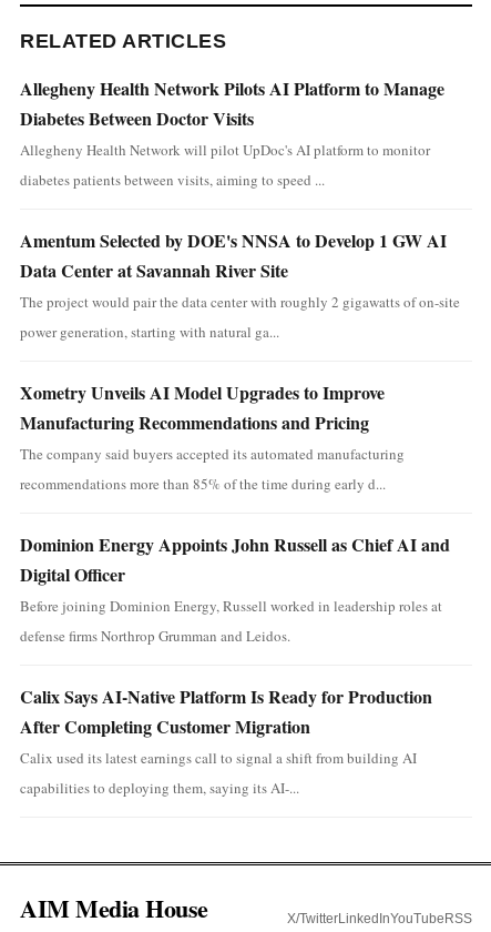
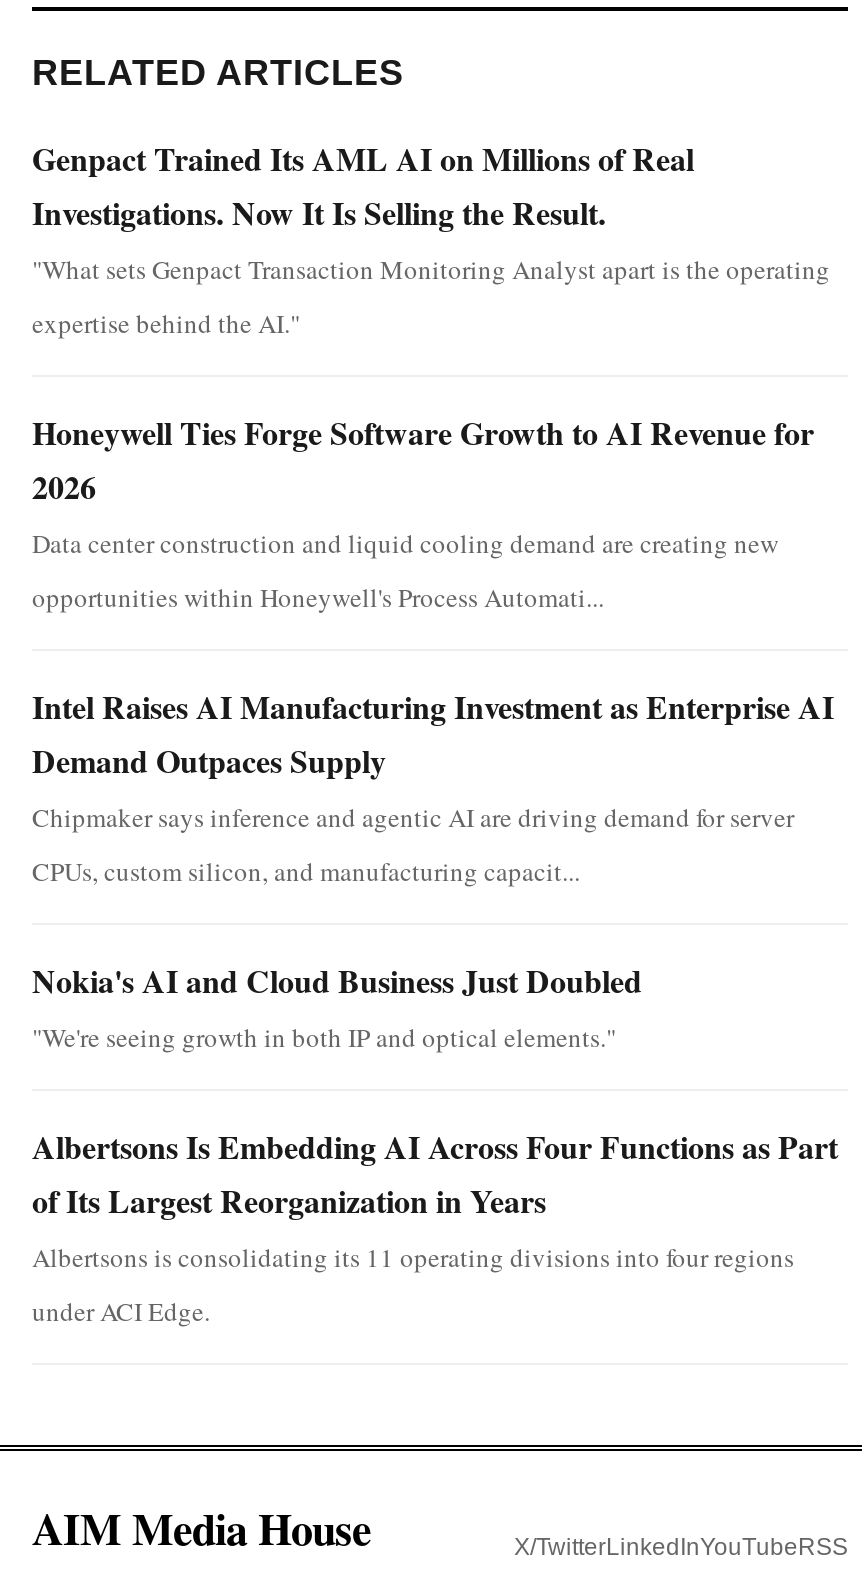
[20,75,460,797] Allegheny Health Network Pilots AI Platform to Manage | Diabetes Between Doctor Visits | Allegheny Health Network will pilot UpDoc's AI platform to monitor | diabetes patients between visits, aiming to speed ... | Amentum Selected by DOE's NNSA to Develop 1 GW AI | Data Center at Savannah River Site | The project would pair the data center with roughly 2 gigawatts of on-site | power generation, starting with natural ga... | Xometry Unveils AI Model Upgrades to Improve | Manufacturing Recommendations and Pricing | The company said buyers accepted its automated manufacturing | recommendations more than 85% of the time during early d... | Dominion Energy Appoints John Russell as Chief AI and | Digital Officer | Before joining Dominion Energy, Russell worked in leadership roles at | defense firms Northrop Grumman and Leidos. | Calix Says AI-Native Platform Is Ready for Production | After Completing Customer Migration | Calix used its latest earnings call to signal a shift from building AI | capabilities to deploying them, saying its AI-... -> [32,134,838,1328] Genpact Trained Its AML AI on Millions of Real | Investigations. Now It Is Selling the Result. | "What sets Genpact Transaction Monitoring Analyst apart is the operating | expertise behind the AI." | Honeywell Ties Forge Software Growth to AI Revenue for | 2026 | Data center construction and liquid cooling demand are creating new | opportunities within Honeywell's Process Automati... | Intel Raises AI Manufacturing Investment as Enterprise AI | Demand Outpaces Supply | Chipmaker says inference and agentic AI are driving demand for server | CPUs, custom silicon, and manufacturing capacit... | Nokia's AI and Cloud Business Just Doubled | "We're seeing growth in both IP and optical elements." | Albertsons Is Embedding AI Across Four Functions as Part | of Its Largest Reorganization in Years | Albertsons is consolidating its 11 operating divisions into four regions | under ACI Edge.

